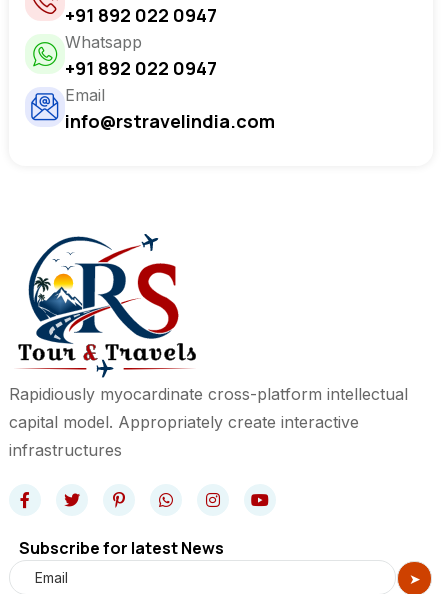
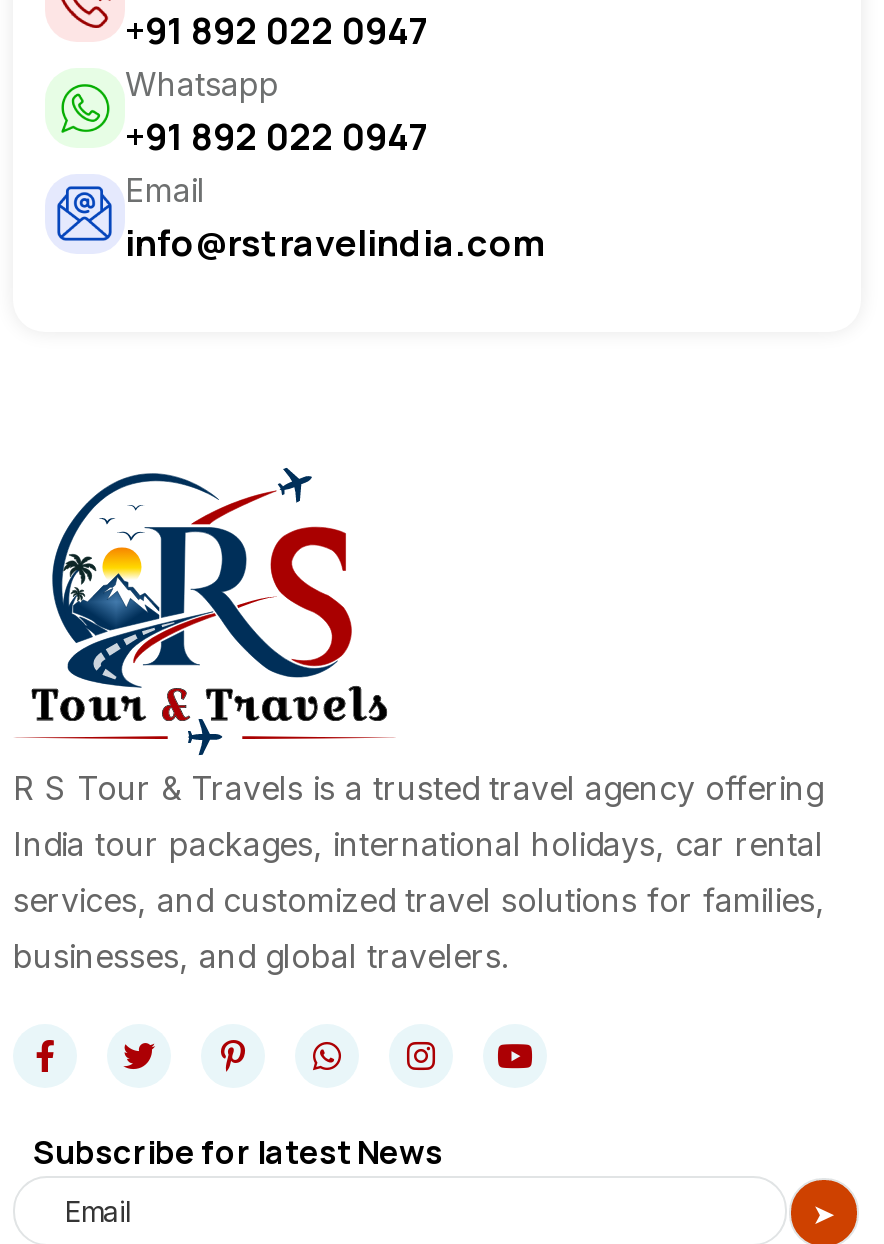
[9,384,408,460] Rapidiously myocardinate cross-platform intellectual | capital model. Appropriately create interactive | infrastructures -> [13,767,825,975] R S Tour & Travels is a trusted travel agency offering | India tour packages, international holidays, car rental | services, and customized travel solutions for families, | businesses, and global travelers.

